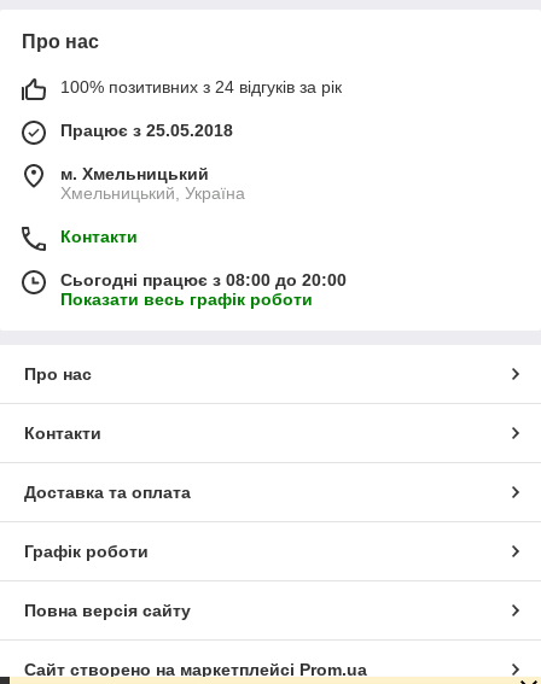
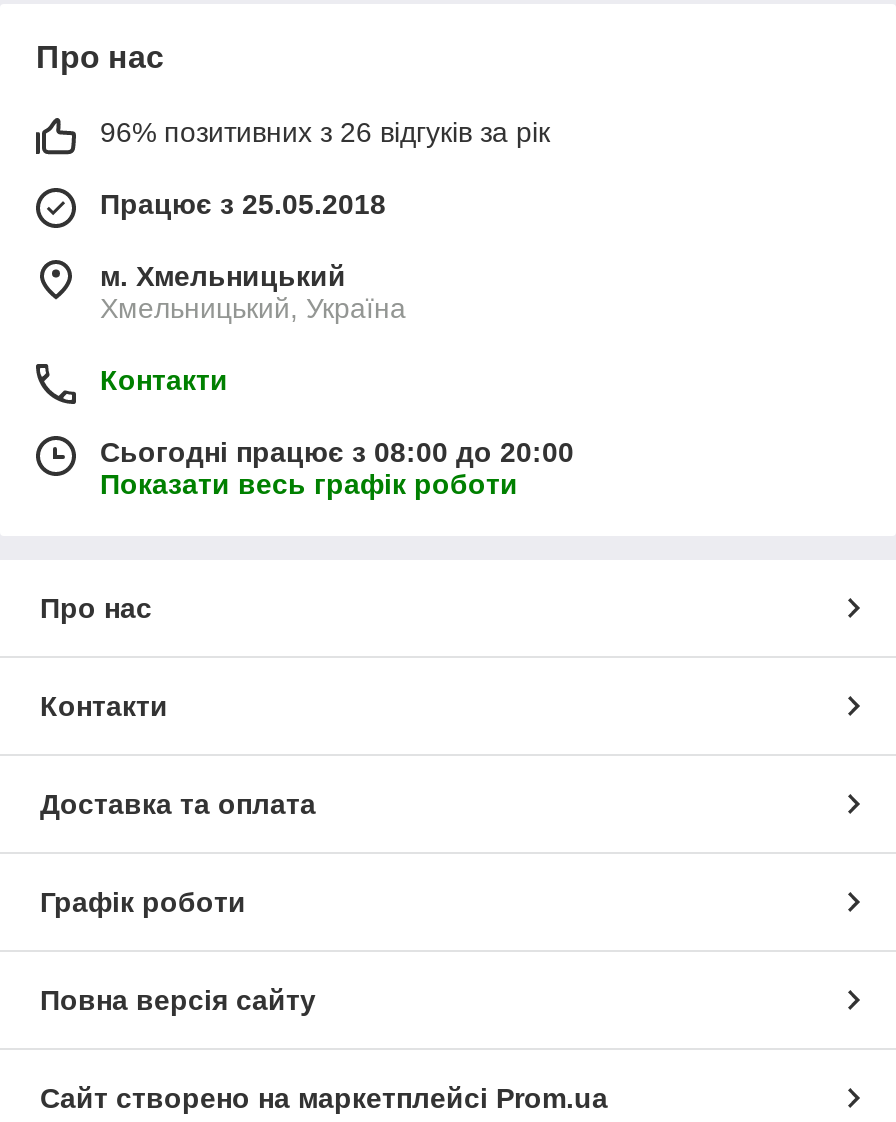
[60,77,342,96] 100% позитивних з 24 відгуків за рік -> [100,116,550,148] 96% позитивних з 26 відгуків за рік

